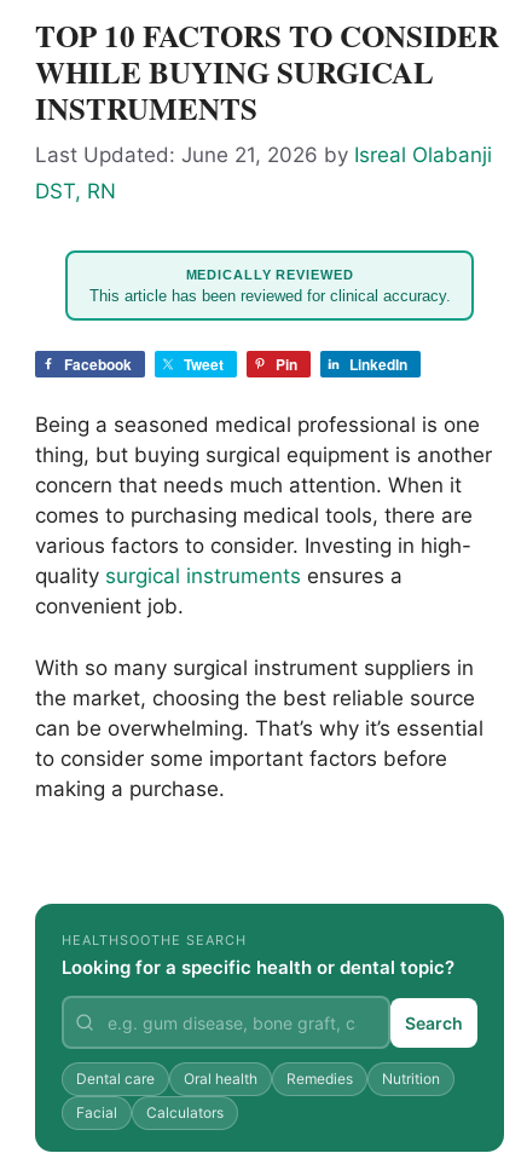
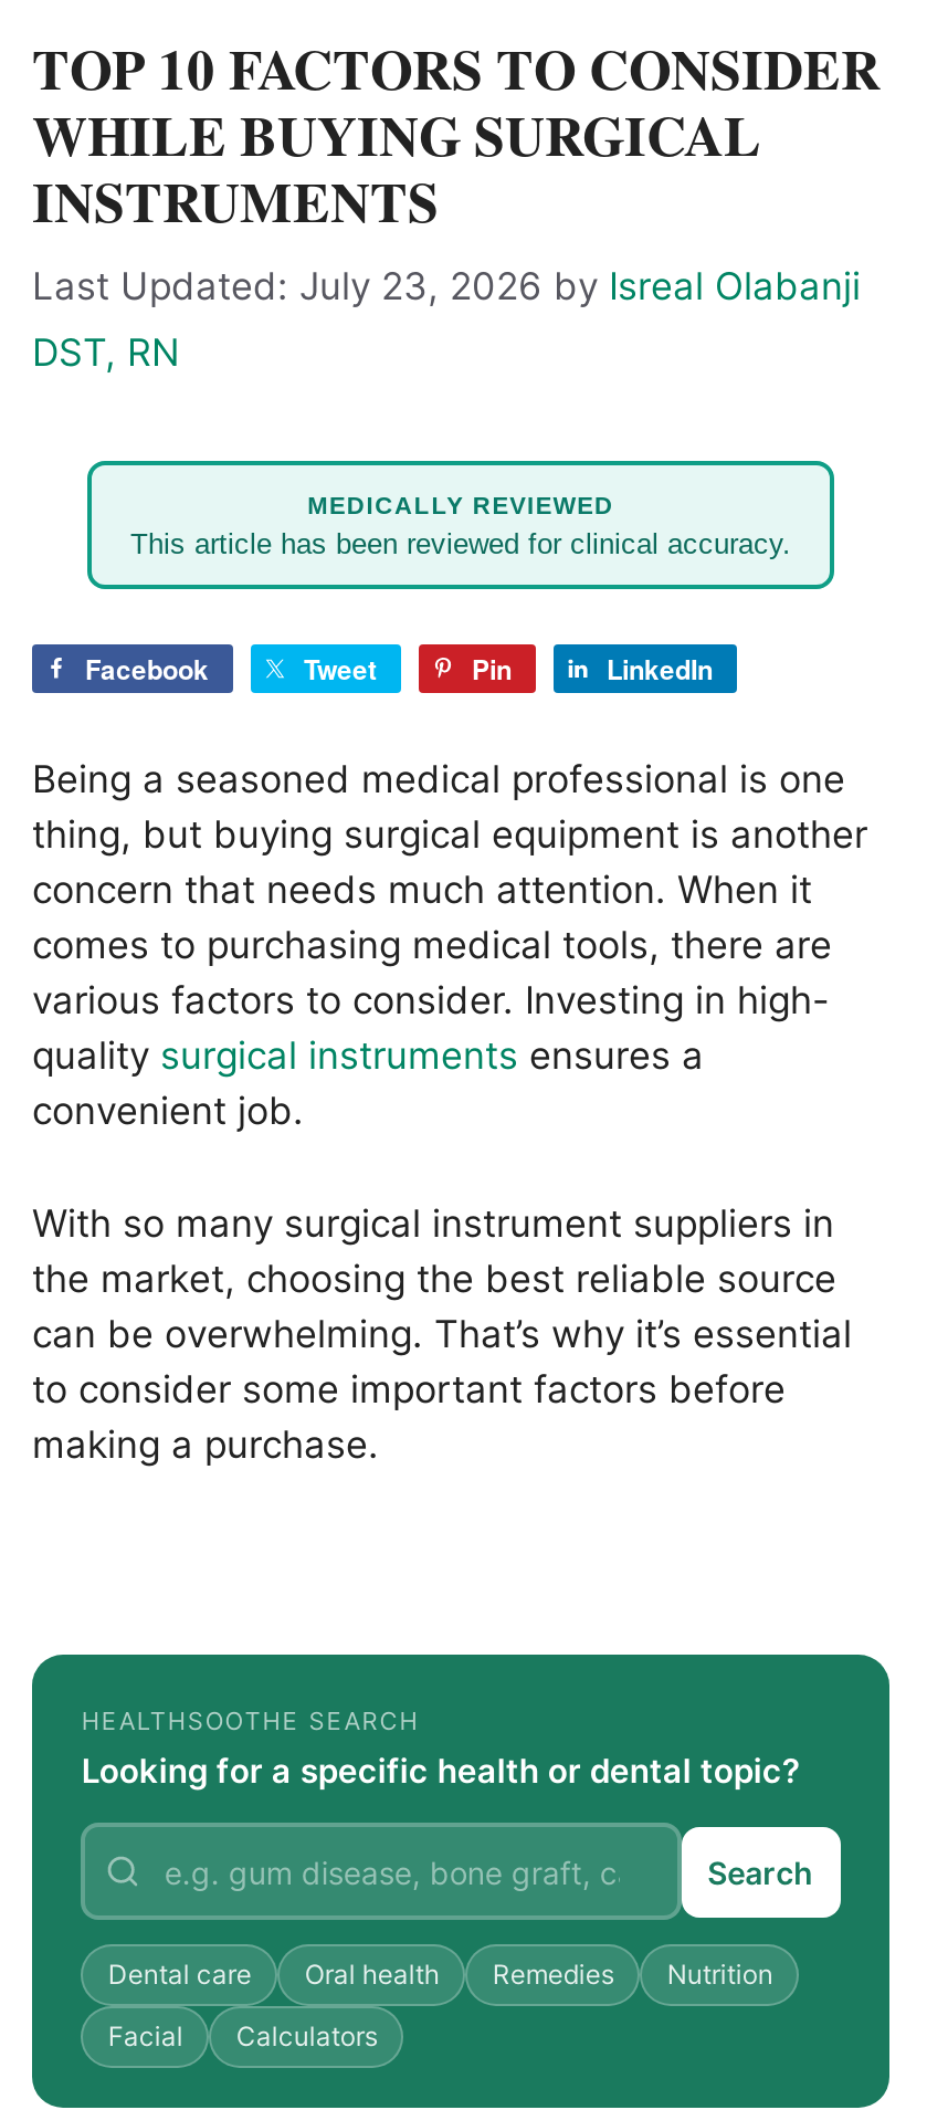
[35,143,492,167] Last Updated: June 21, 2026 by Isreal Olabanji -> [32,264,861,308] Last Updated: July 23, 2026 by Isreal Olabanji

